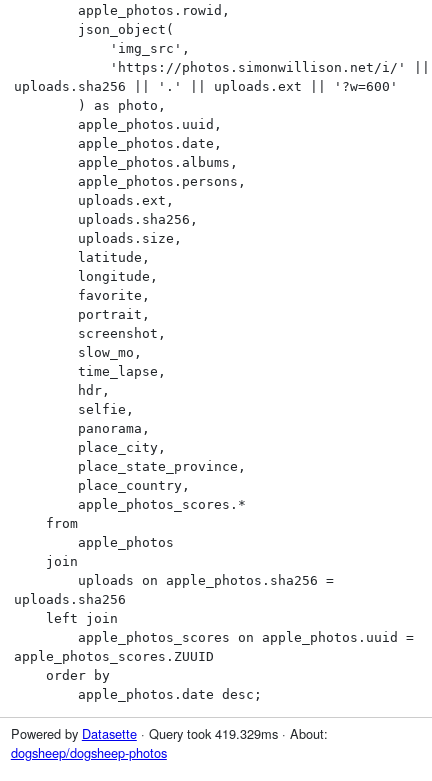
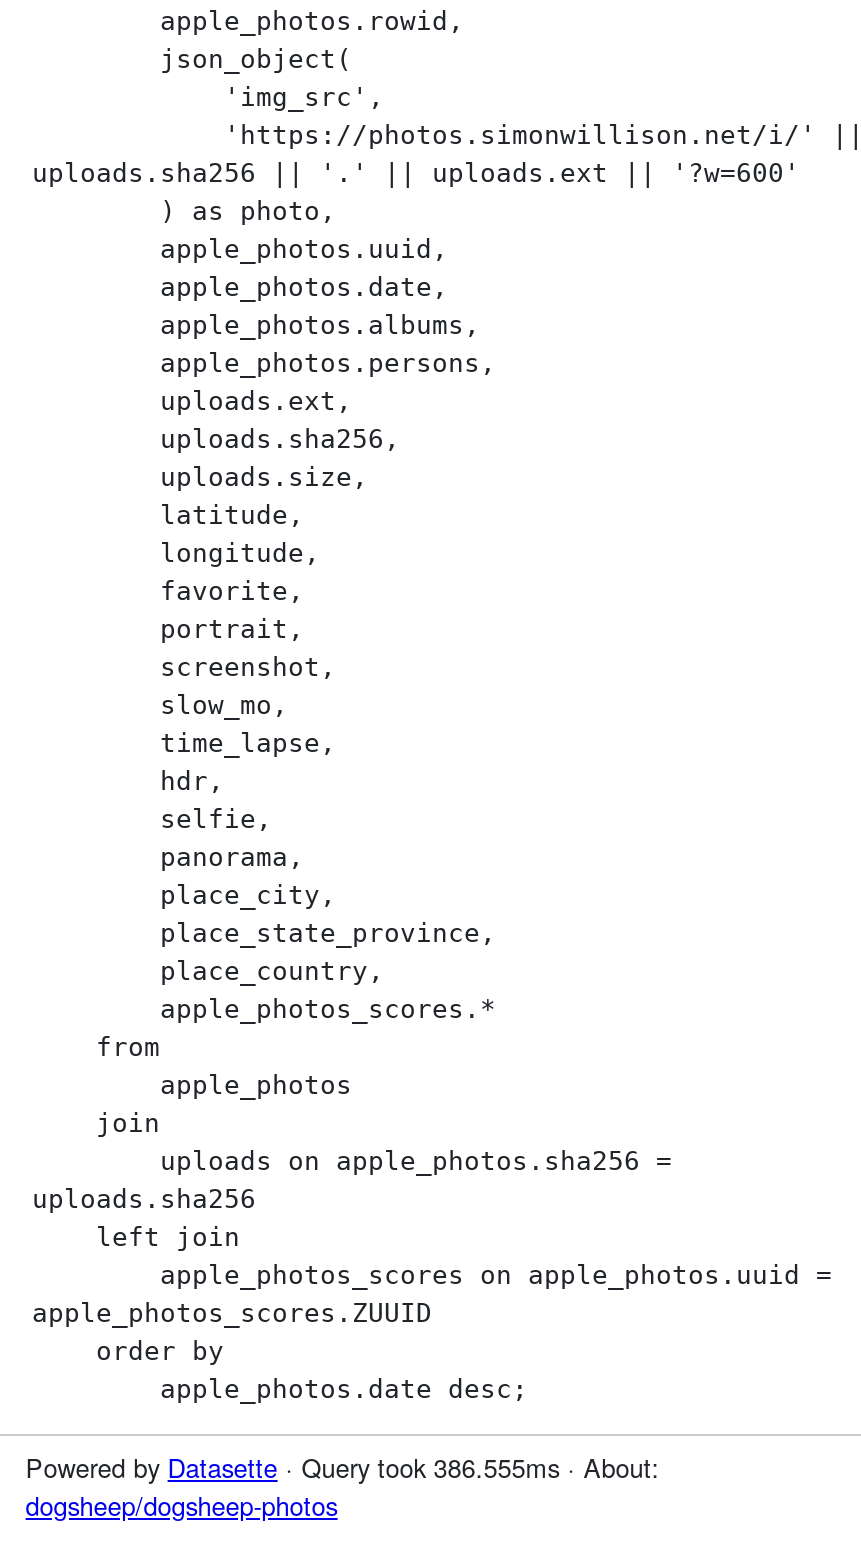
[11,724,328,743] Powered by Datasette · Query took 419.329ms · About: -> [26,1448,660,1486] Powered by Datasette · Query took 386.555ms · About:

